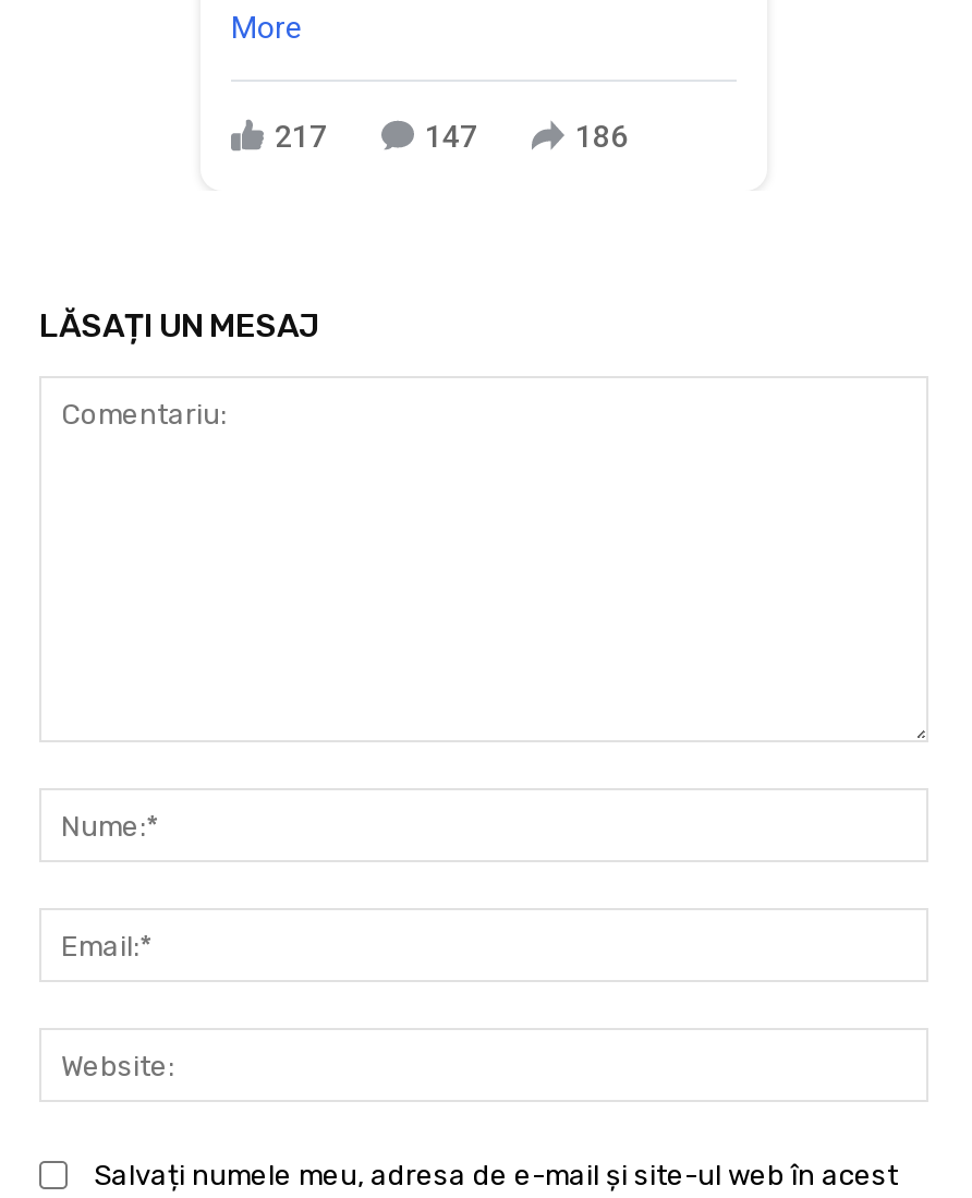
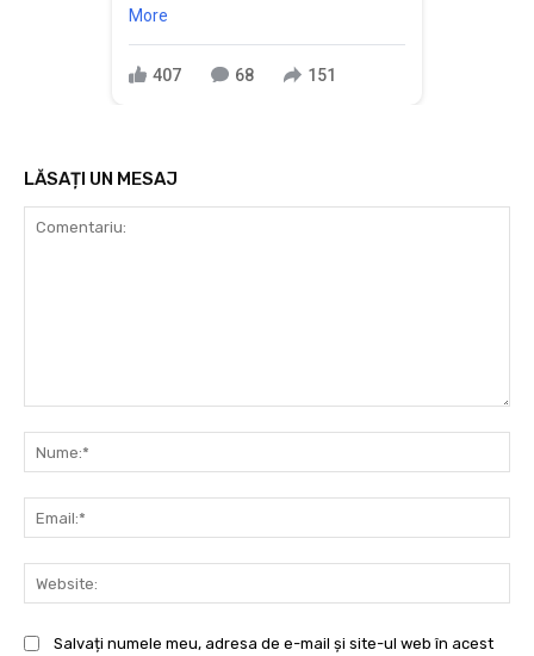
[275,118,327,153] 217 -> [153,65,181,84] 407
[425,118,477,153] 147 -> [235,65,254,84] 68
[575,118,628,153] 186 -> [308,65,336,84] 151

